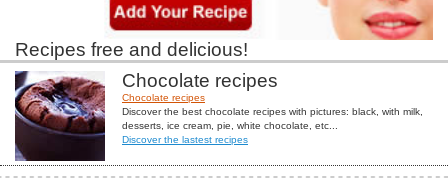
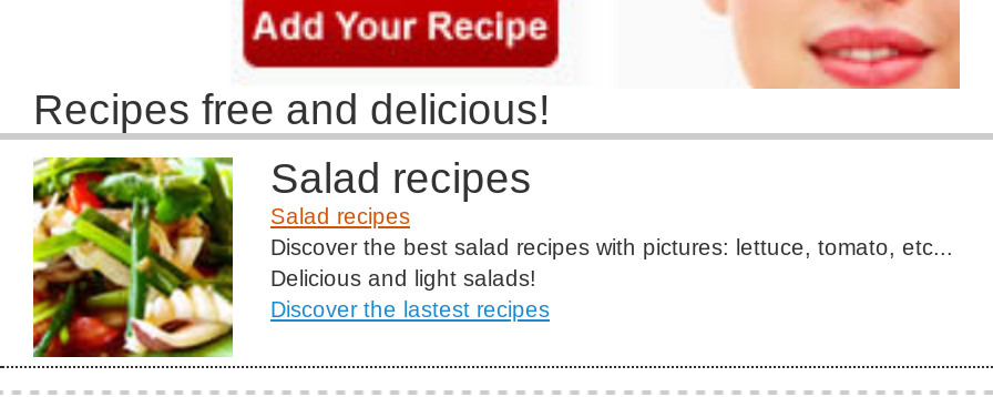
[14,70,423,162] [image] | Chocolate recipes | Chocolate recipes | Discover the best chocolate recipes with pictures: black, with milk, | desserts, ice cream, pie, white chocolate, etc... -> [31,155,953,359] [image] | Salad recipes | Salad recipes | Discover the best salad recipes with pictures: lettuce, tomato, etc... | Delicious and light salads!

